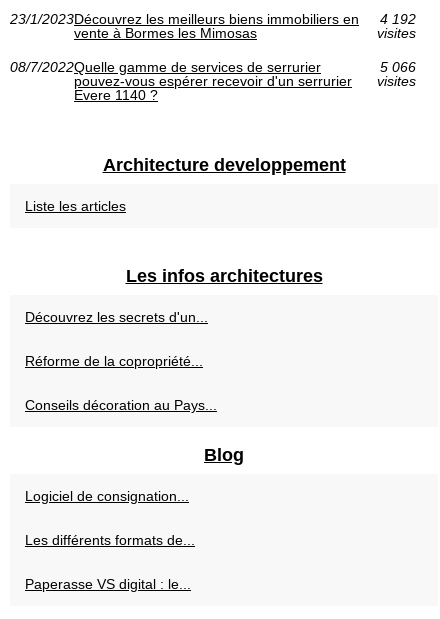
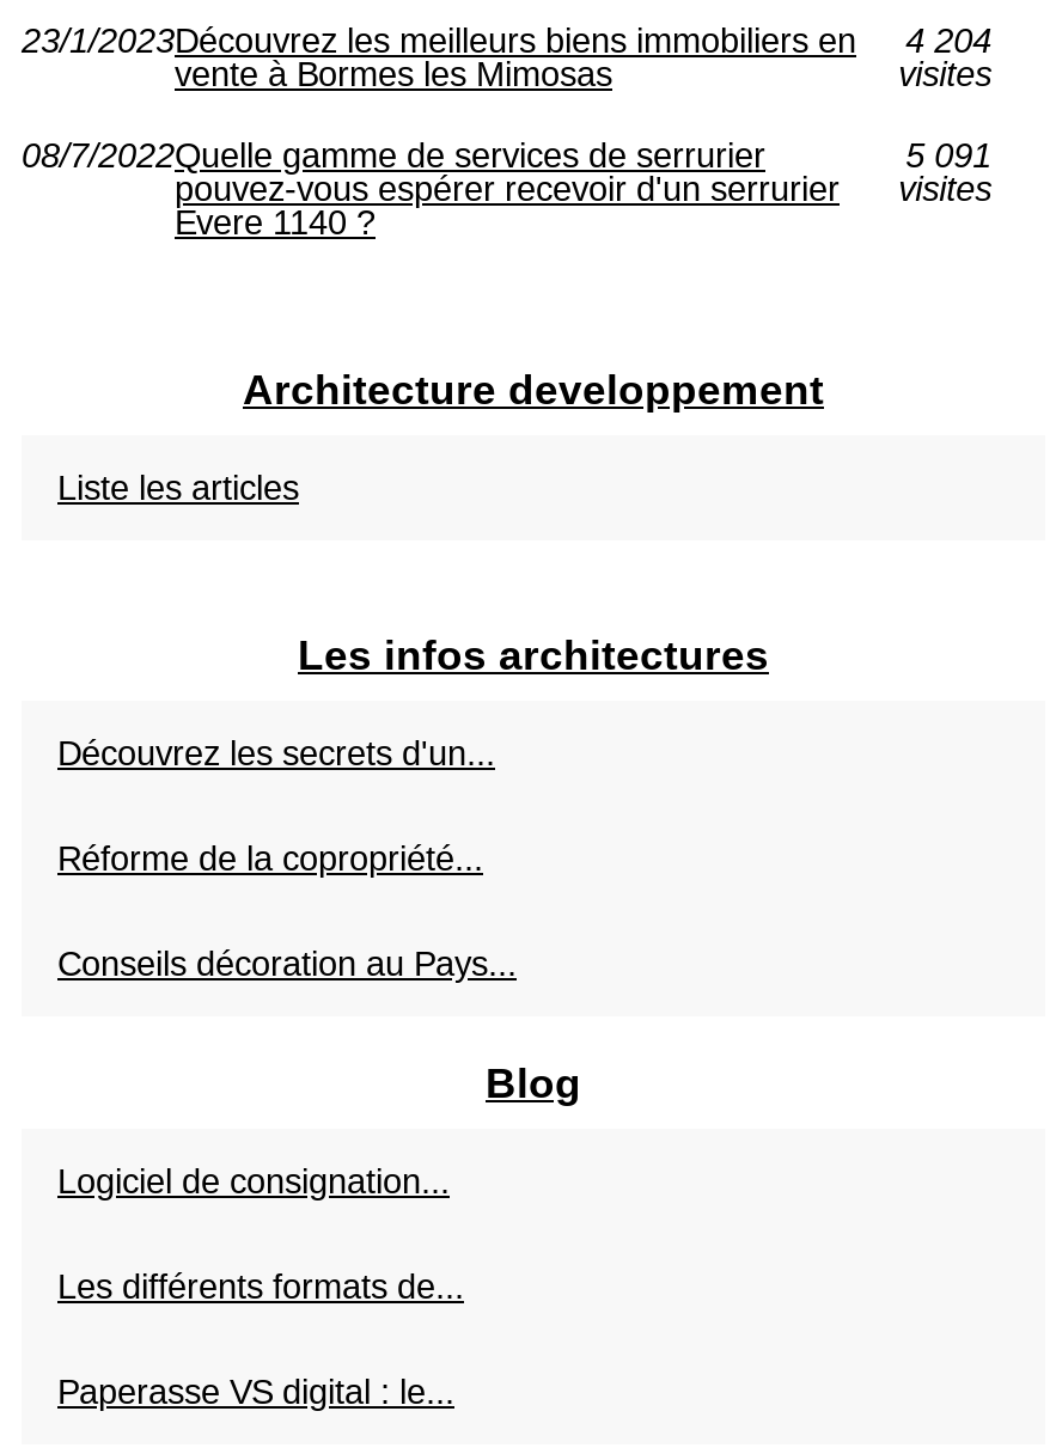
[10,11,416,27] 23/1/2023Découvrez les meilleurs biens immobiliers en 4 192 -> [22,21,992,60] 23/1/2023Découvrez les meilleurs biens immobiliers en 4 204
[380,59,416,75] 5 066 -> [906,136,992,174] 5 091

